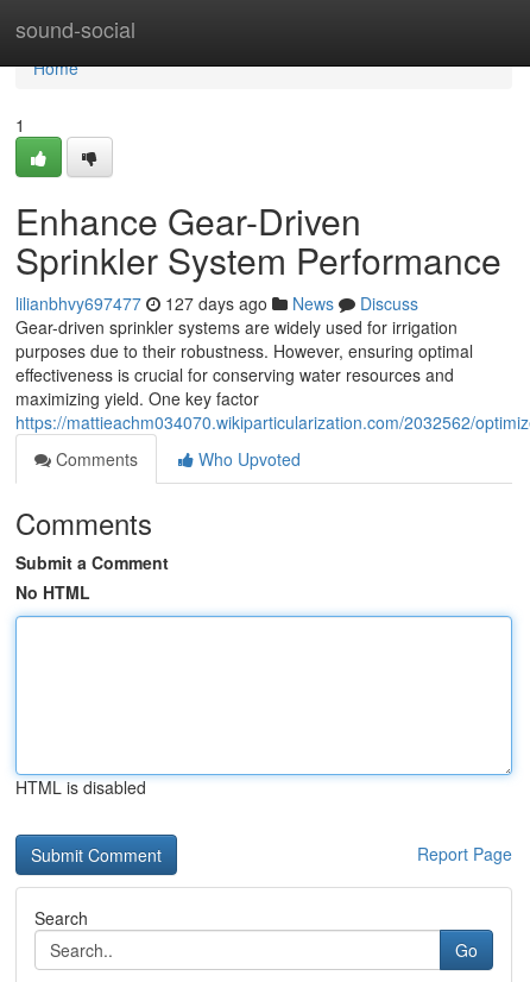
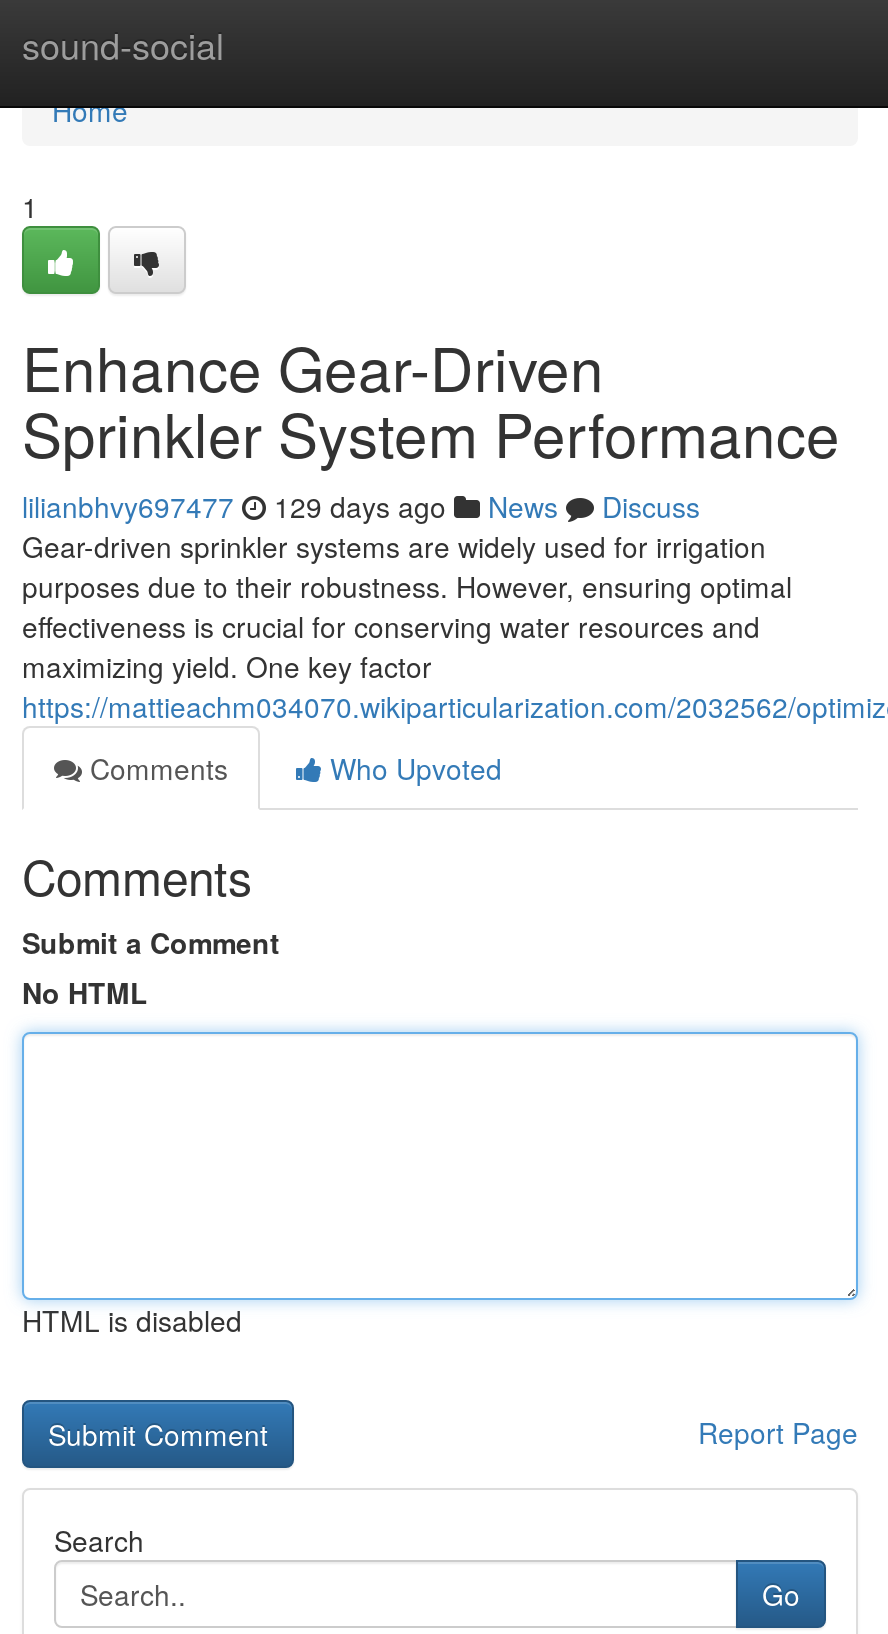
[15,291,418,315] lilianbhvy697477 127 days ago News Discuss -> [22,486,700,526] lilianbhvy697477 129 days ago News Discuss

